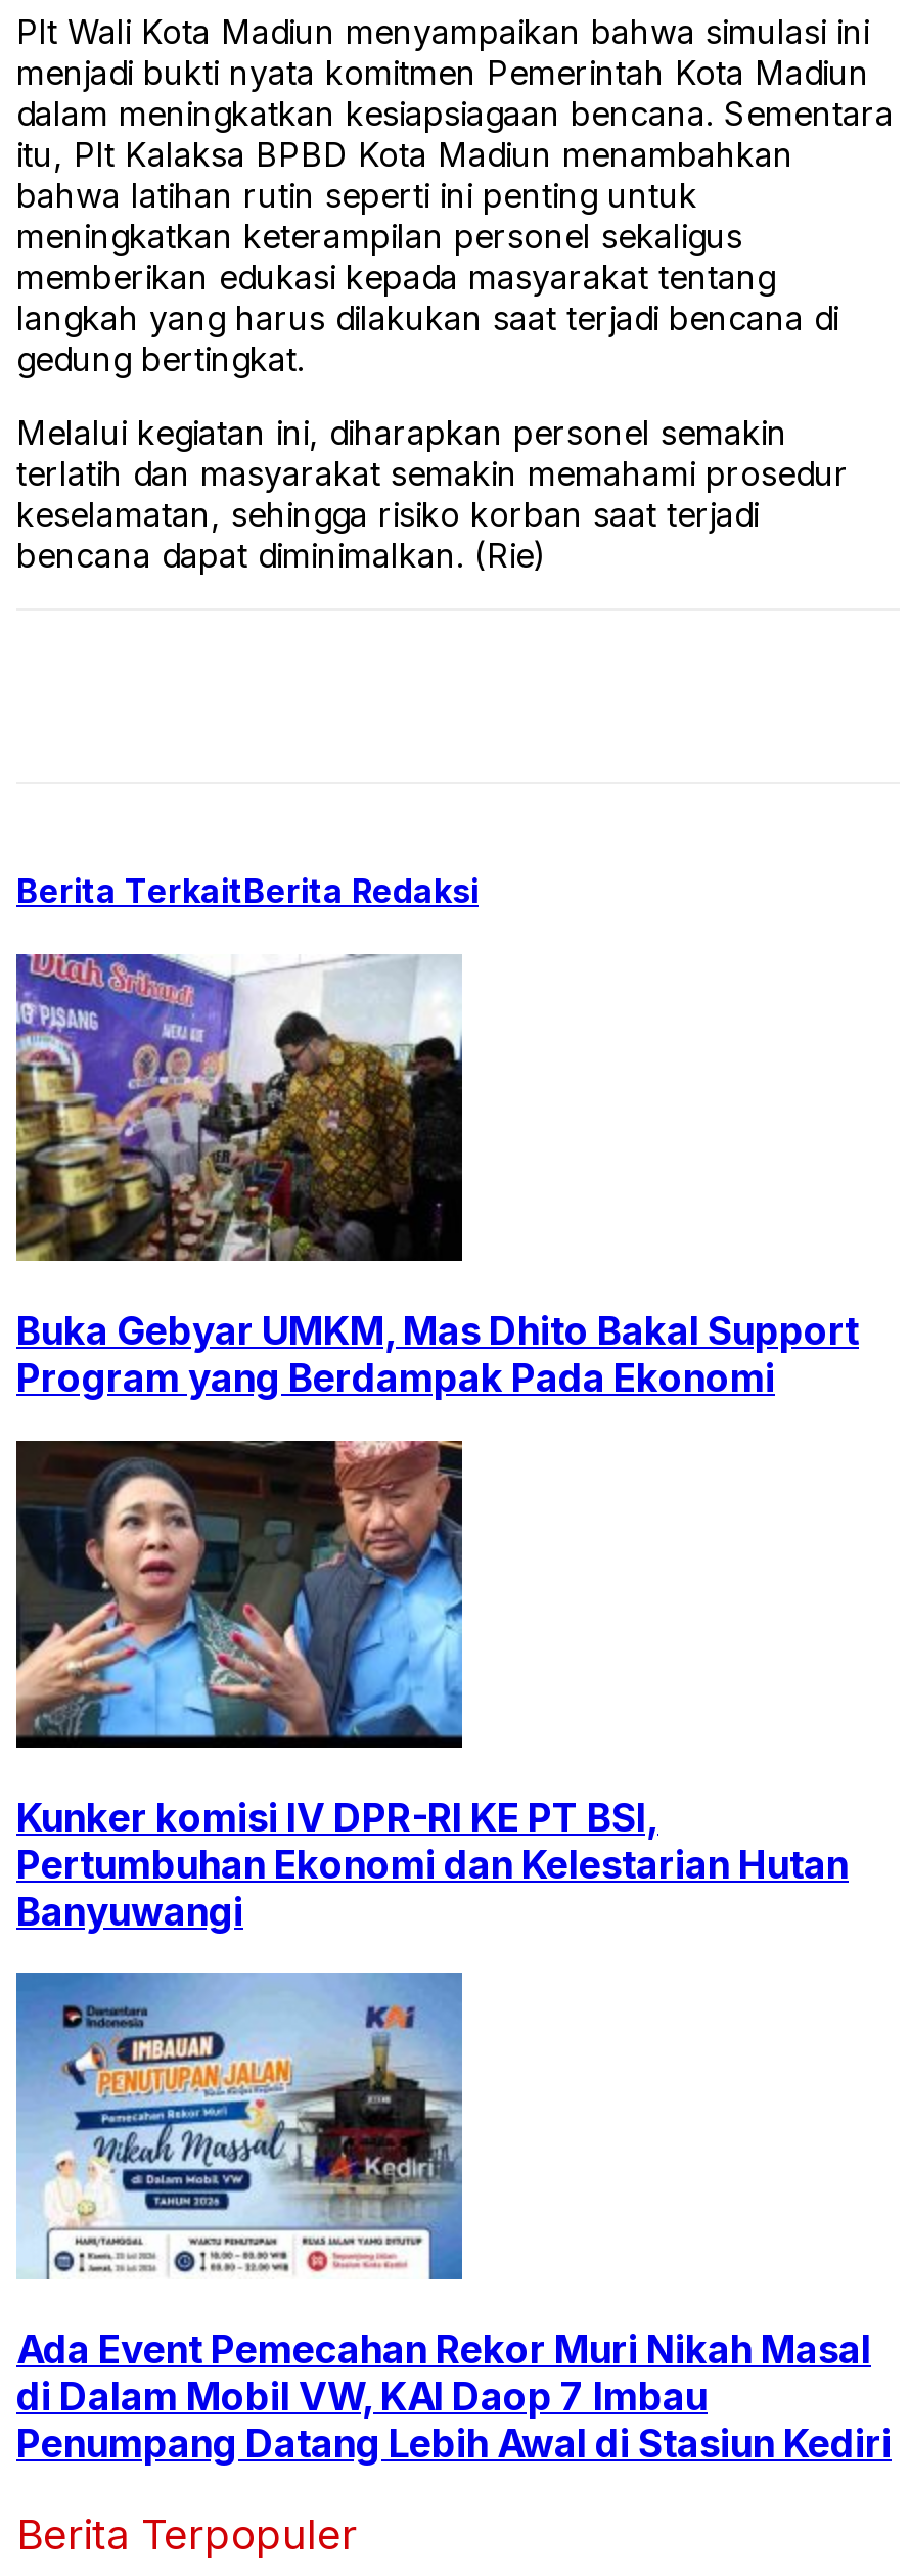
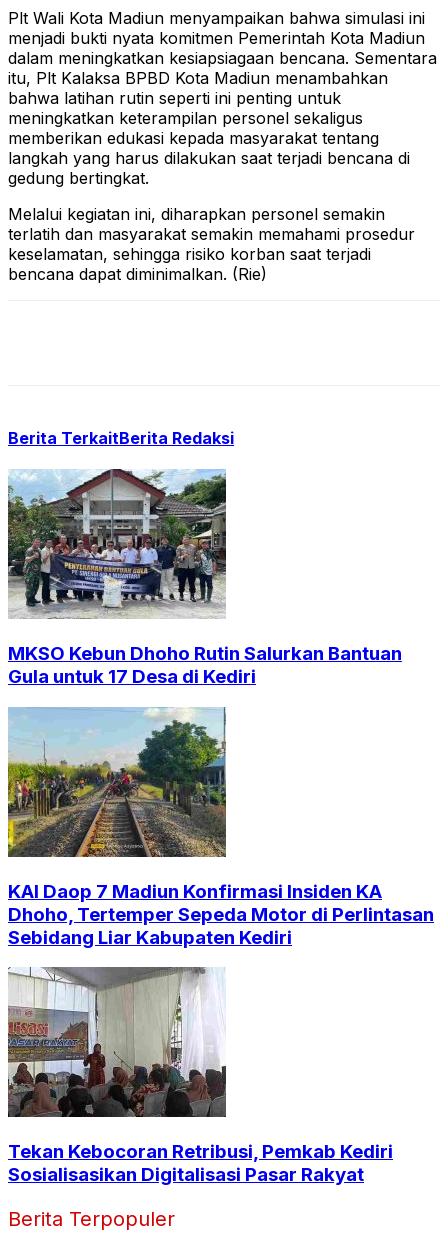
[14,952,859,1402] [image] | Buka Gebyar UMKM, Mas Dhito Bakal Support | Program yang Berdampak Pada Ekonomi -> [7,468,402,688] [image] | MKSO Kebun Dhoho Rutin Salurkan Bantuan | Gula untuk 17 Desa di Kediri
[14,1465,849,1935] [image] | Kunker komisi IV DPR-RI KE PT BSI, | Pertumbuhan Ekonomi dan Kelestarian Hutan | Banyuwangi -> [7,707,434,949] [image] | KAI Daop 7 Madiun Konfirmasi Insiden KA | Dhoho, Tertemper Sepeda Motor di Perlintasan | Sebidang Liar Kabupaten Kediri
[14,1997,892,2468] [image] | Ada Event Pemecahan Rekor Muri Nikah Masal | di Dalam Mobil VW, KAI Daop 7 Imbau | Penumpang Datang Lebih Awal di Stasiun Kediri -> [7,966,393,1186] [image] | Tekan Kebocoran Retribusi, Pemkab Kediri | Sosialisasikan Digitalisasi Pasar Rakyat

